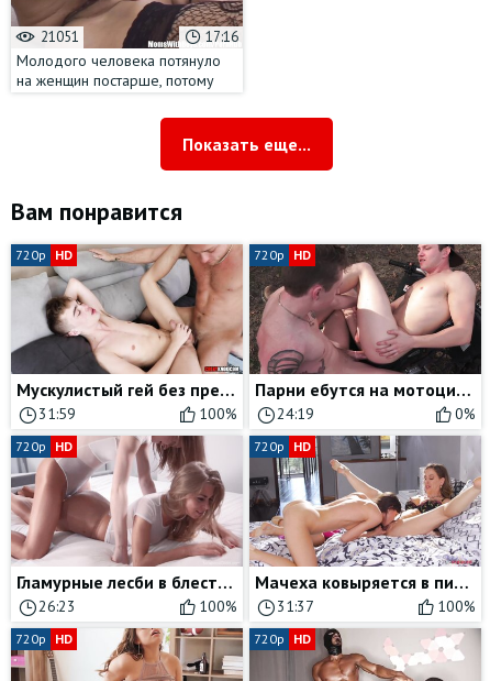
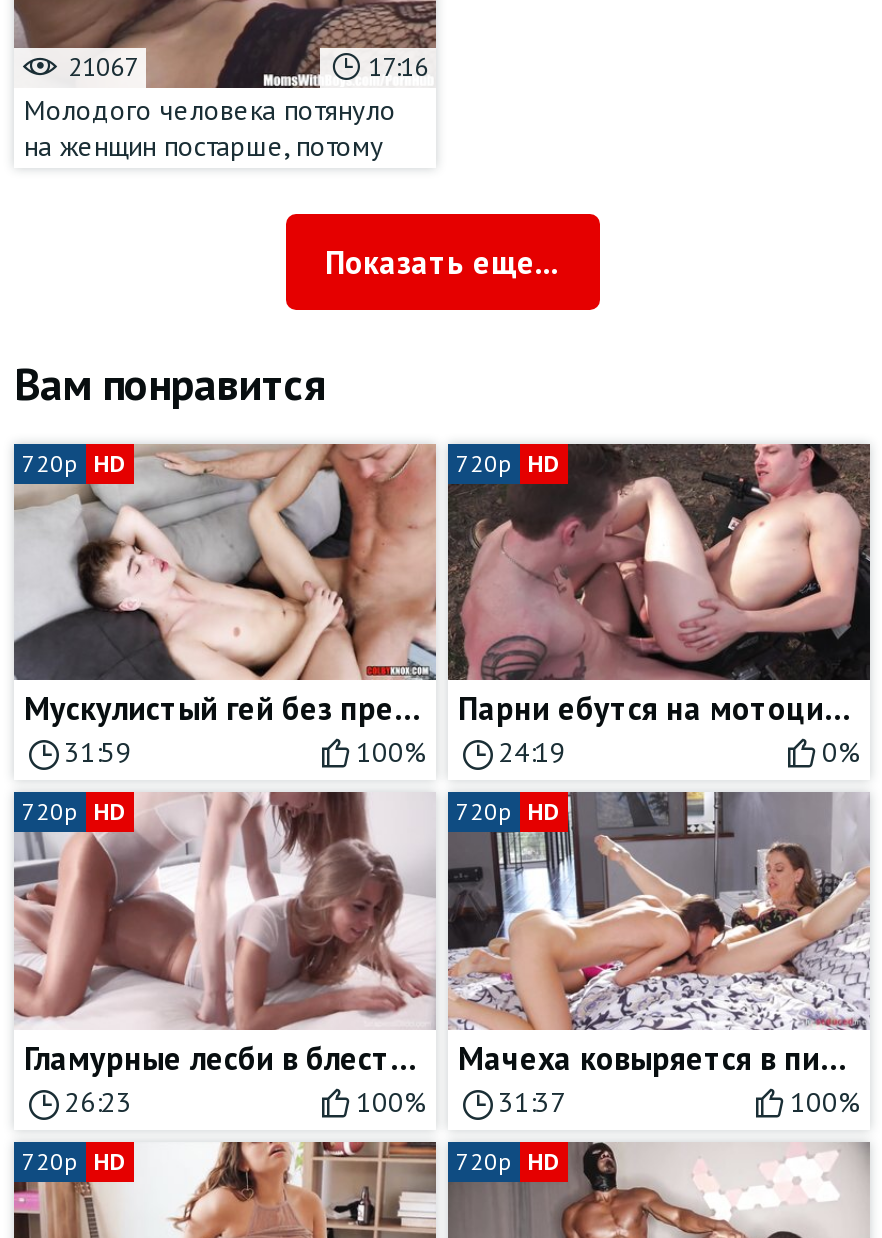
[37,27,79,46] 21051 -> [62,49,138,83] 21067

